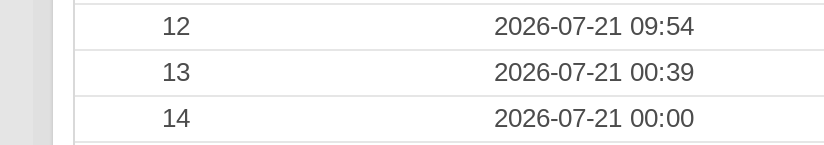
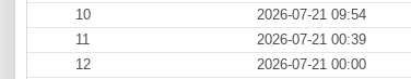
[162,11,190,41] 12 -> [75,6,90,23] 10
[162,57,190,87] 13 -> [75,31,90,48] 11
[162,103,190,133] 14 -> [75,56,90,73] 12

